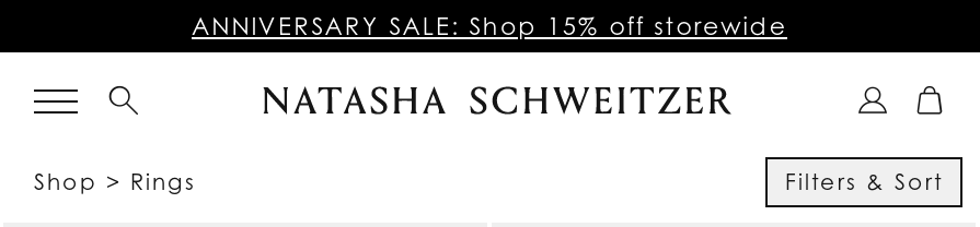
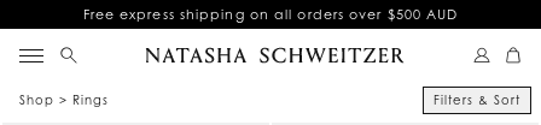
[192,11,787,41] ANNIVERSARY SALE: Shop 15% off storewide -> [83,6,458,23] Free express shipping on all orders over $500 AUD

